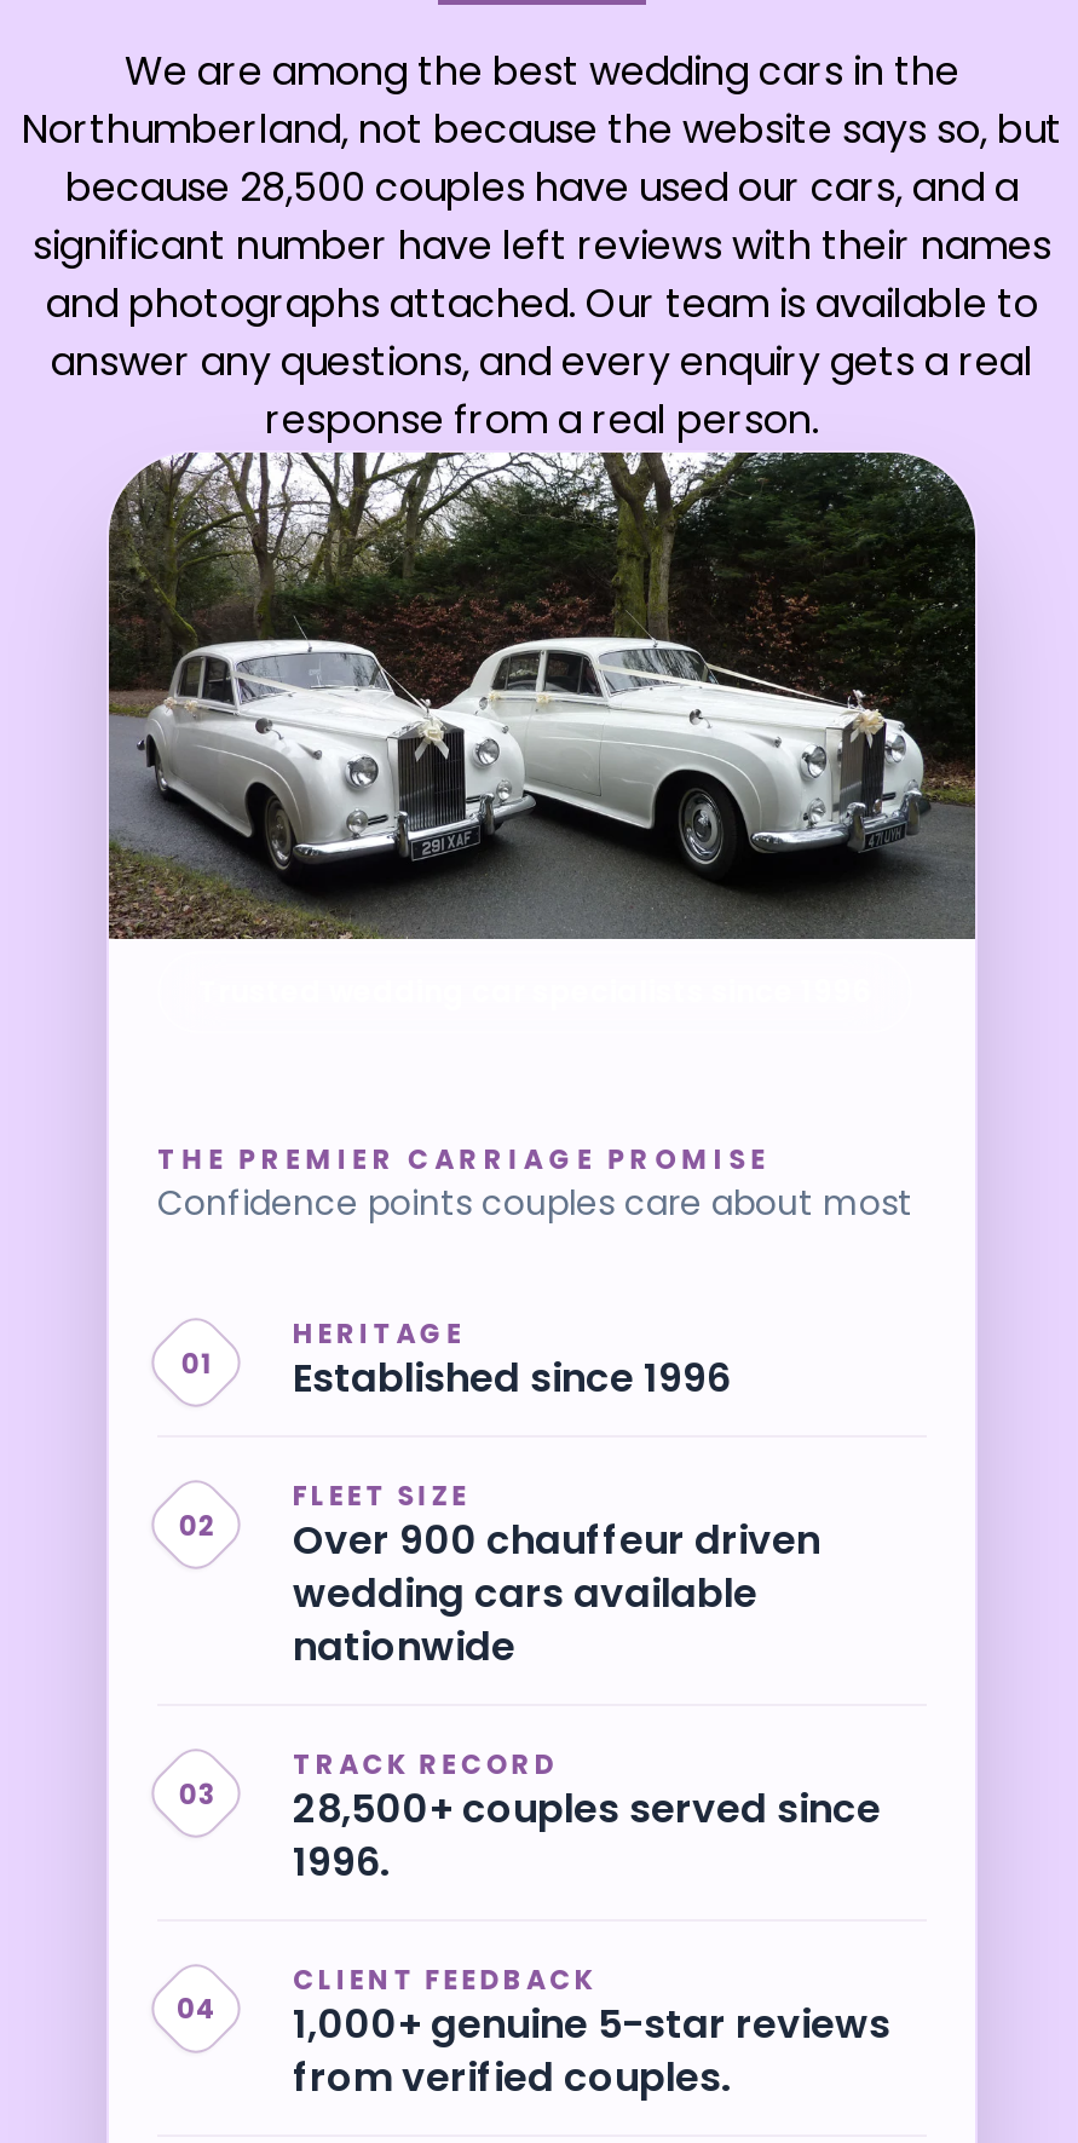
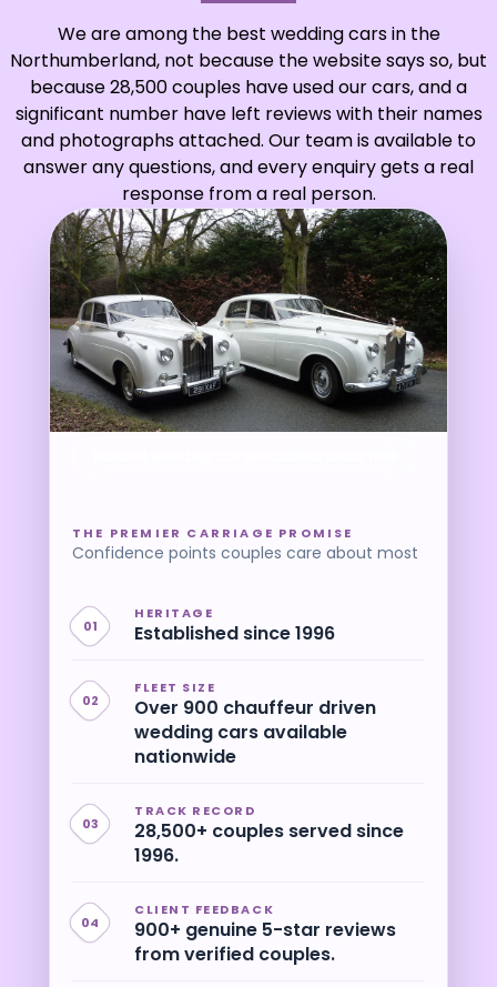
[293,1997,890,2052] 1,000+ genuine 5-star reviews -> [134,917,396,943] 900+ genuine 5-star reviews

